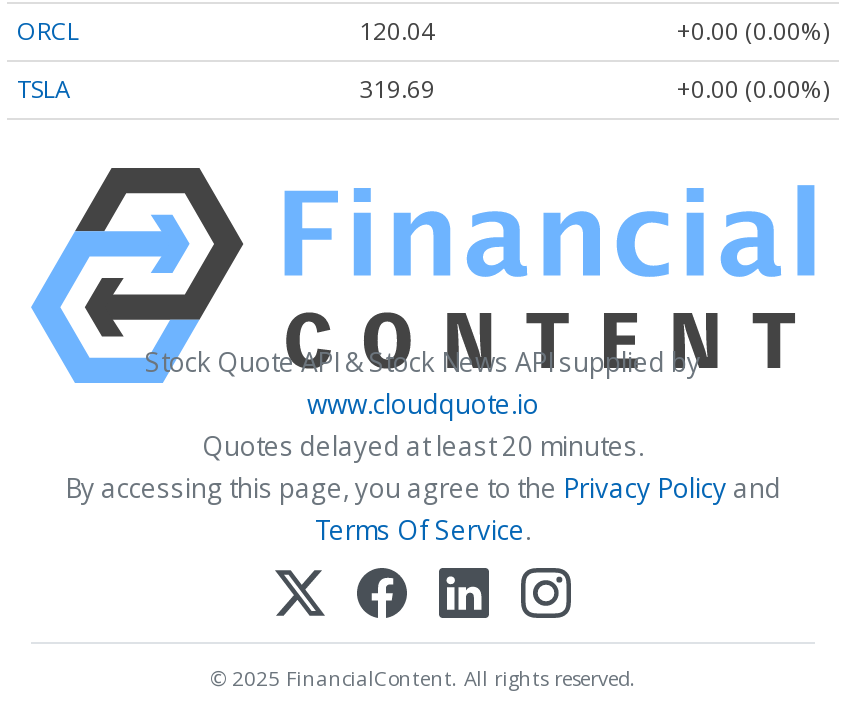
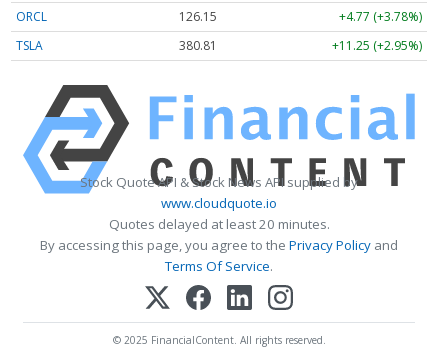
[359,14,435,48] 120.04 -> [179,8,217,25] 126.15
[677,14,829,48] +0.00 (0.00%) -> [339,8,422,25] +4.77 (+3.78%)
[359,72,435,106] 319.69 -> [179,37,217,54] 380.81
[677,72,829,106] +0.00 (0.00%) -> [332,37,422,54] +11.25 (+2.95%)

